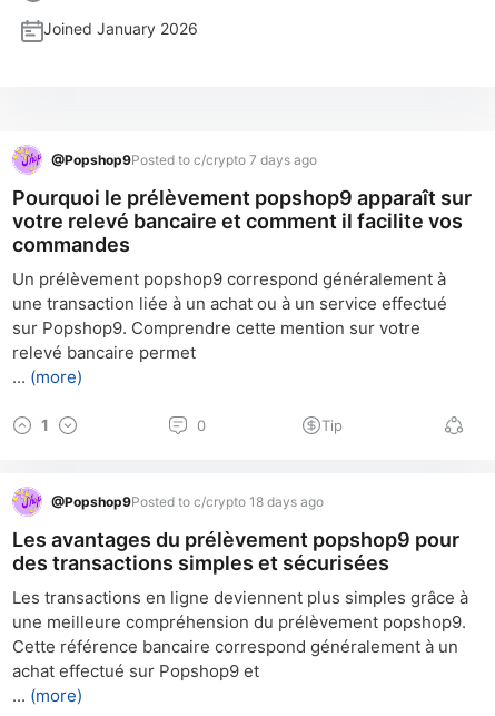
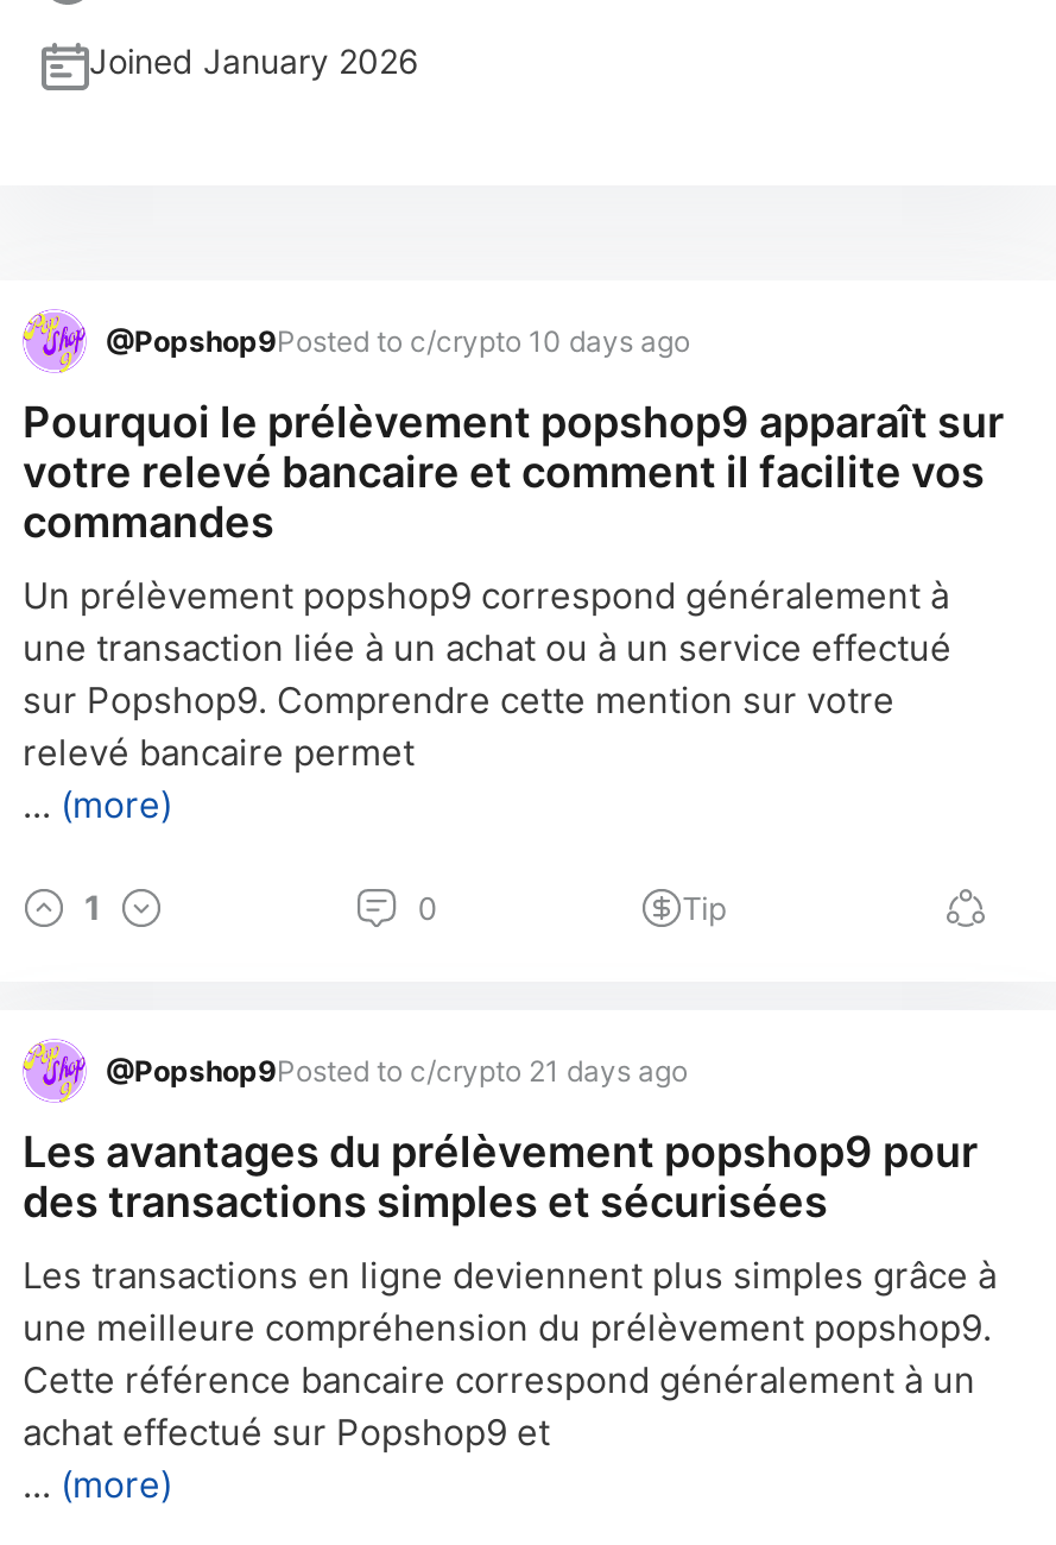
[51,151,317,168] @Popshop9Posted to c/crypto 7 days ago -> [106,322,690,359] @Popshop9Posted to c/crypto 10 days ago
[51,493,324,510] @Popshop9Posted to c/crypto 18 days ago -> [106,1052,688,1089] @Popshop9Posted to c/crypto 21 days ago

